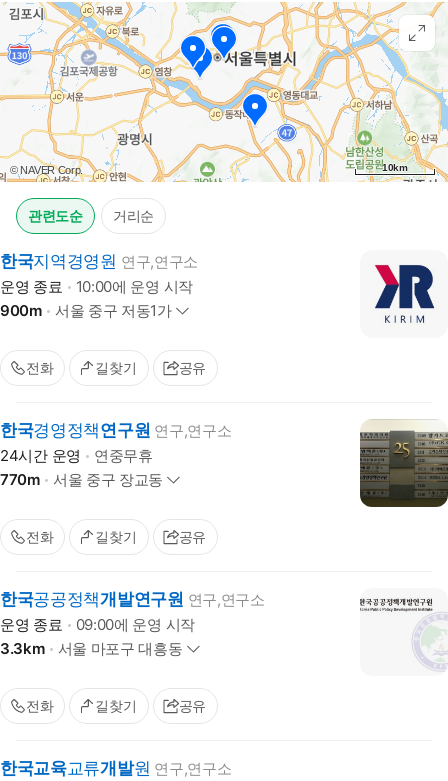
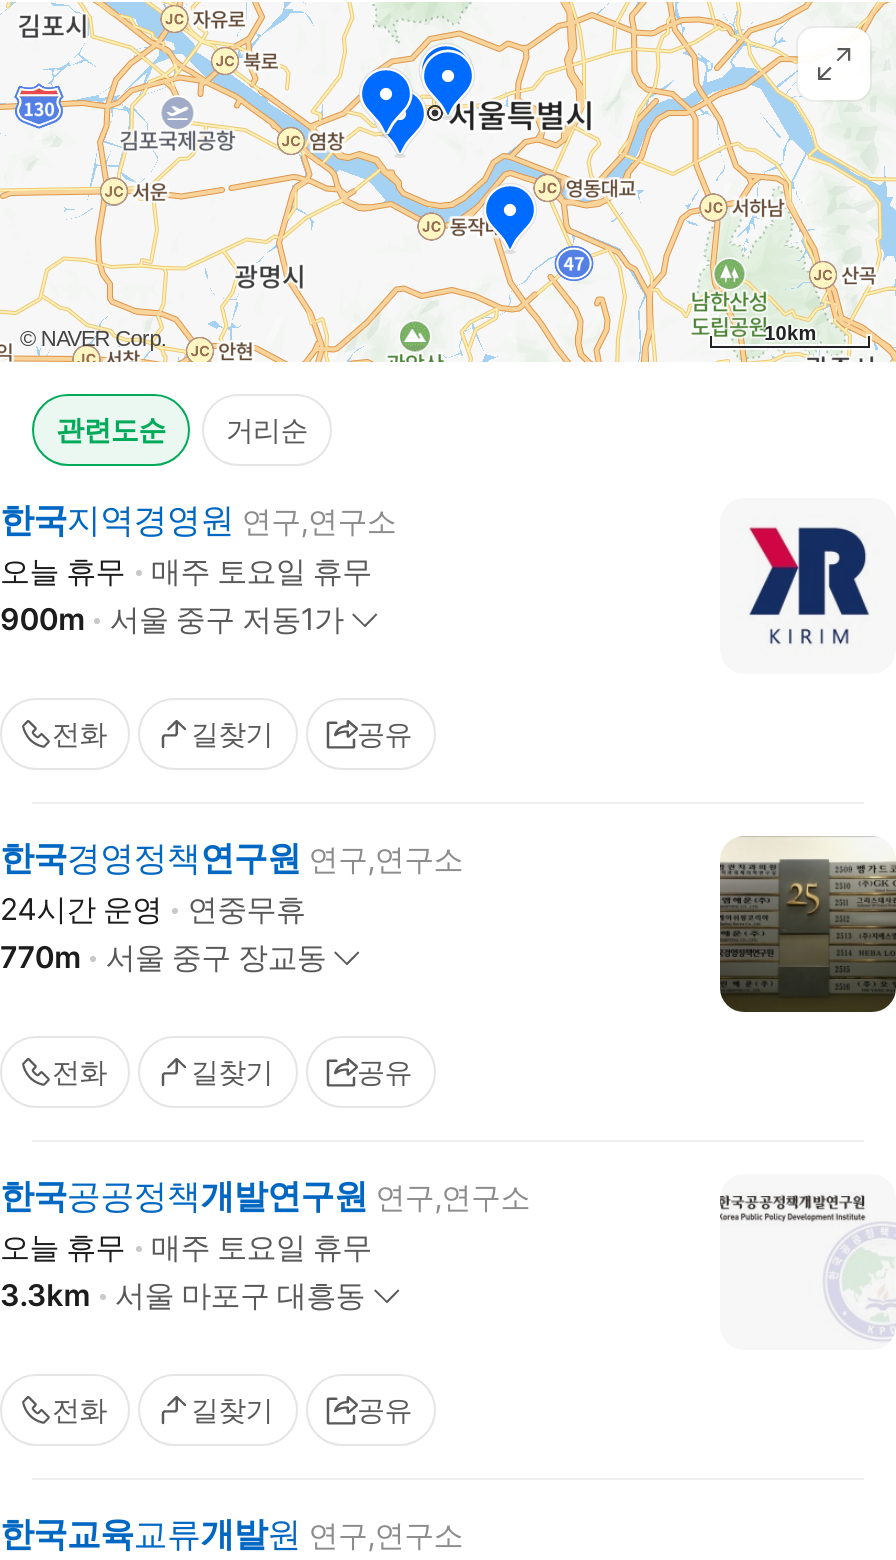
[0,277,193,296] 운영 종료 | 10:00에 운영 시작 -> [0,552,372,590] 오늘 휴무 | 매주 토요일 휴무
[0,615,195,634] 운영 종료 | 09:00에 운영 시작 -> [0,1228,372,1266] 오늘 휴무 | 매주 토요일 휴무

